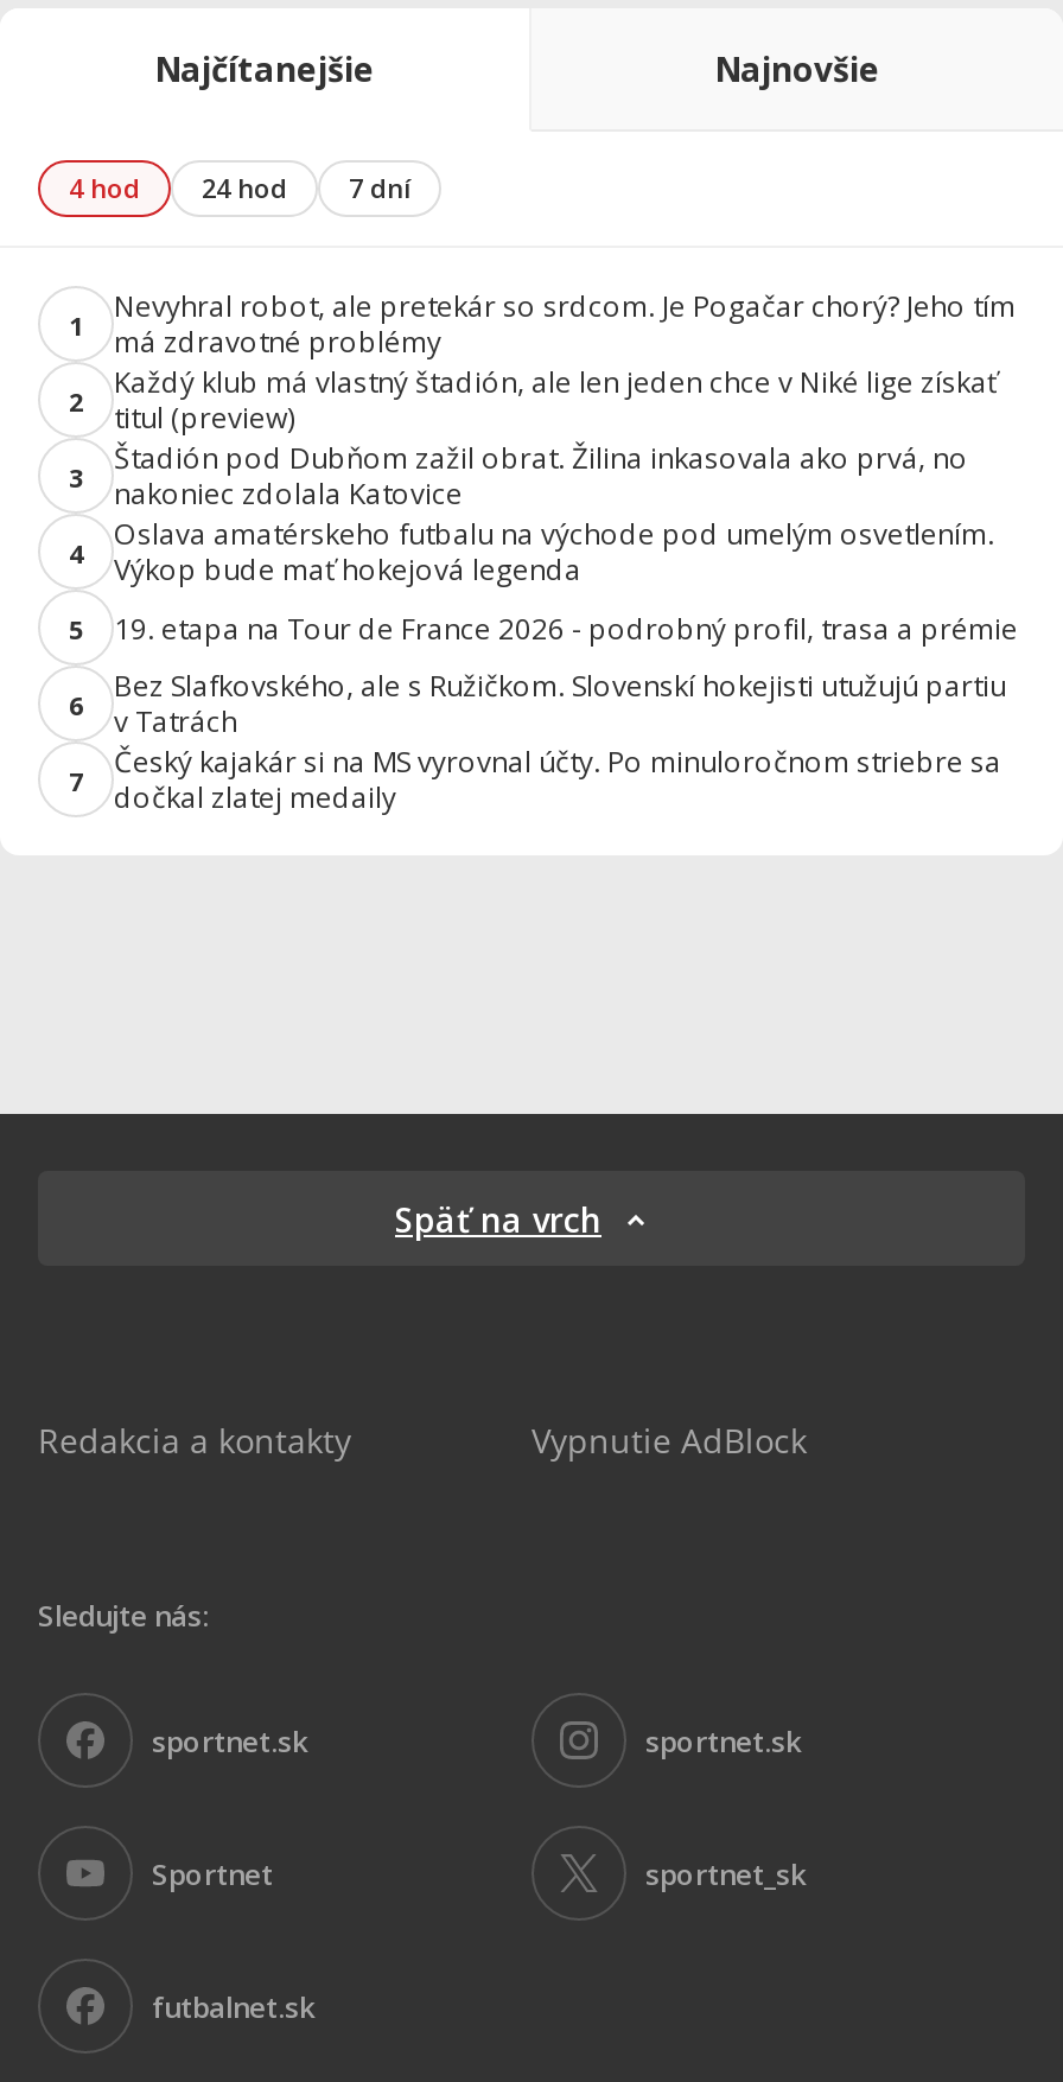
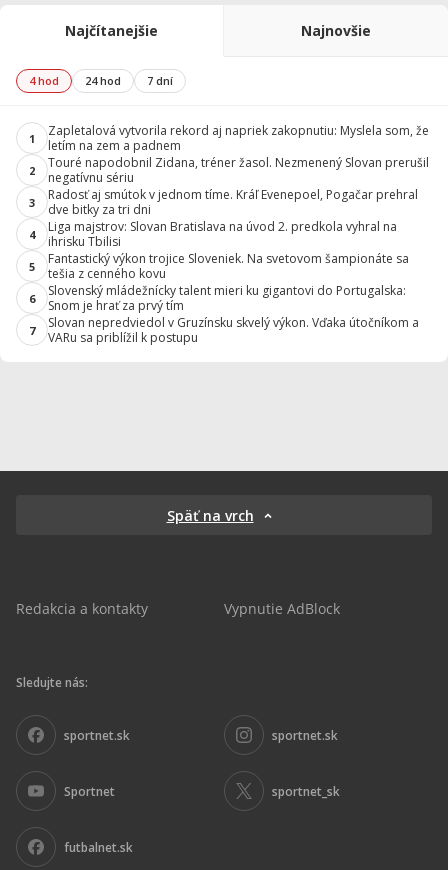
[114,286,1016,362] Nevyhral robot, ale pretekár so srdcom. Je Pogačar chorý? Jeho tím | má zdravotné problémy -> [48,122,429,154] Zapletalová vytvorila rekord aj napriek zakopnutiu: Myslela som, že | letím na zem a padnem
[114,362,997,438] Každý klub má vlastný štadión, ale len jeden chce v Niké lige získať | titul (preview) -> [48,154,429,186] Touré napodobnil Zidana, tréner žasol. Nezmenený Slovan prerušil | negatívnu sériu
[114,438,968,514] Štadión pod Dubňom zažil obrat. Žilina inkasovala ako prvá, no | nakoniec zdolala Katovice -> [48,186,418,218] Radosť aj smútok v jednom tíme. Kráľ Evenepoel, Pogačar prehral | dve bitky za tri dni
[114,514,994,590] Oslava amatérskeho futbalu na východe pod umelým osvetlením. | Výkop bude mať hokejová legenda -> [48,218,397,250] Liga majstrov: Slovan Bratislava na úvod 2. predkola vyhral na | ihrisku Tbilisi
[114,607,1018,648] 19. etapa na Tour de France 2026 - podrobný profil, trasa a prémie -> [48,250,409,282] Fantastický výkon trojice Sloveniek. Na svetovom šampionáte sa | tešia z cenného kovu
[114,666,1006,741] Bez Slafkovského, ale s Ružičkom. Slovenskí hokejisti utužujú partiu | v Tatrách -> [48,282,406,314] Slovenský mládežnícky talent mieri ku gigantovi do Portugalska: | Snom je hrať za prvý tím
[114,741,1001,817] Český kajakár si na MS vyrovnal účty. Po minuloročnom striebre sa | dočkal zlatej medaily -> [48,314,419,346] Slovan nepredviedol v Gruzínsku skvelý výkon. Vďaka útočníkom a | VARu sa priblížil k postupu

